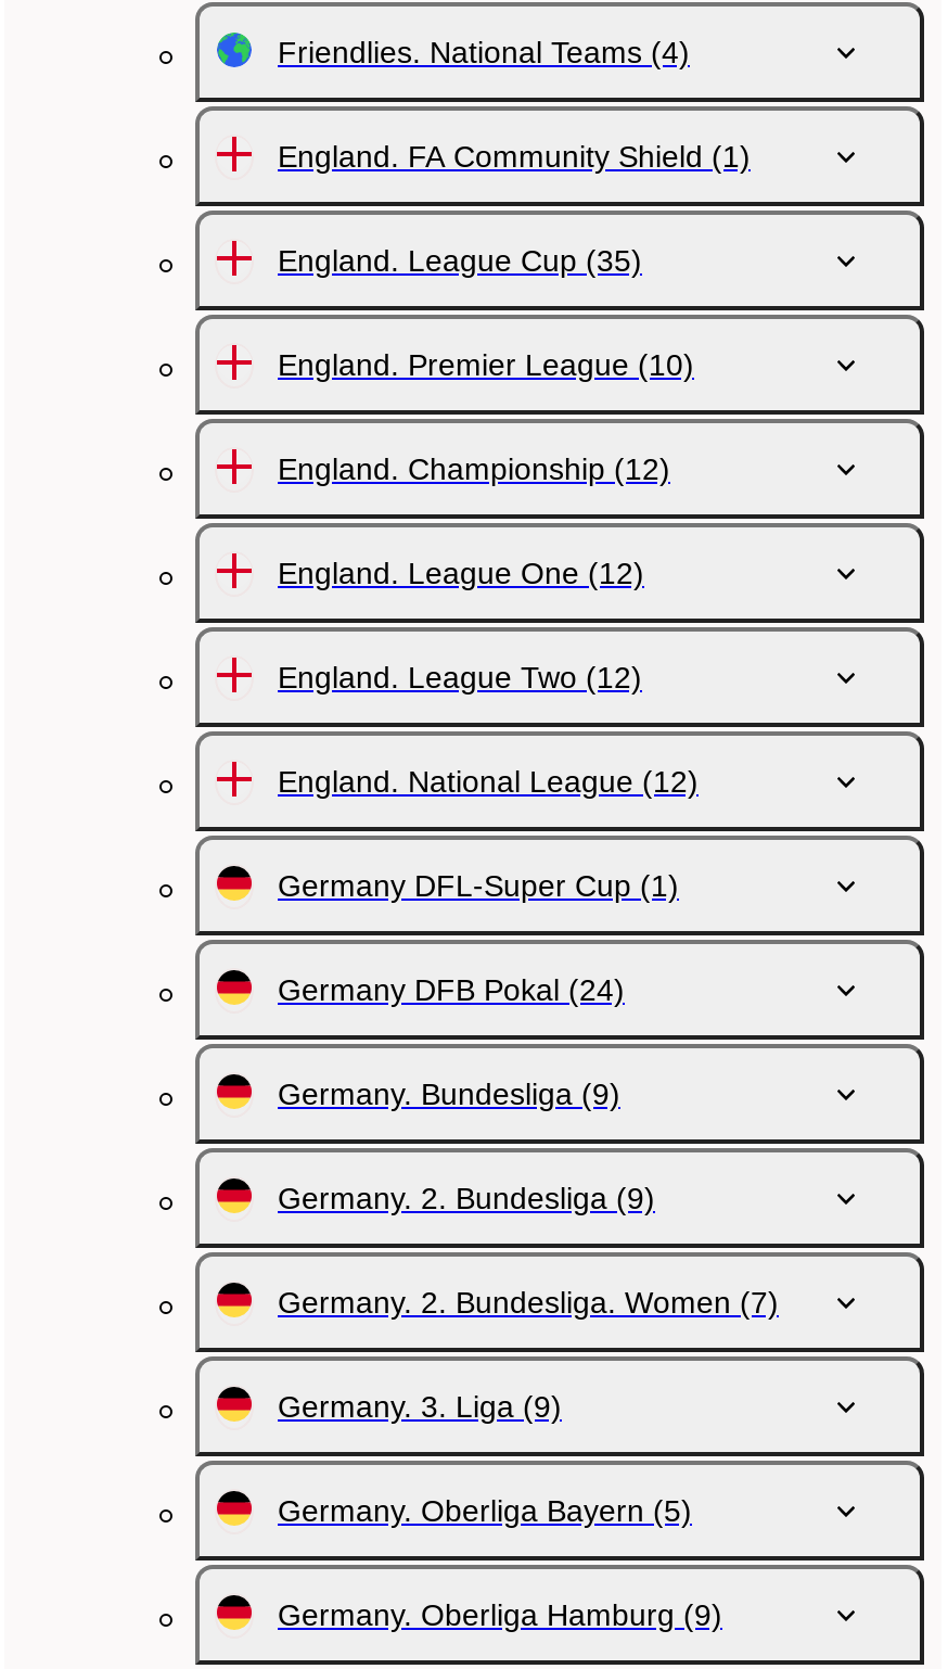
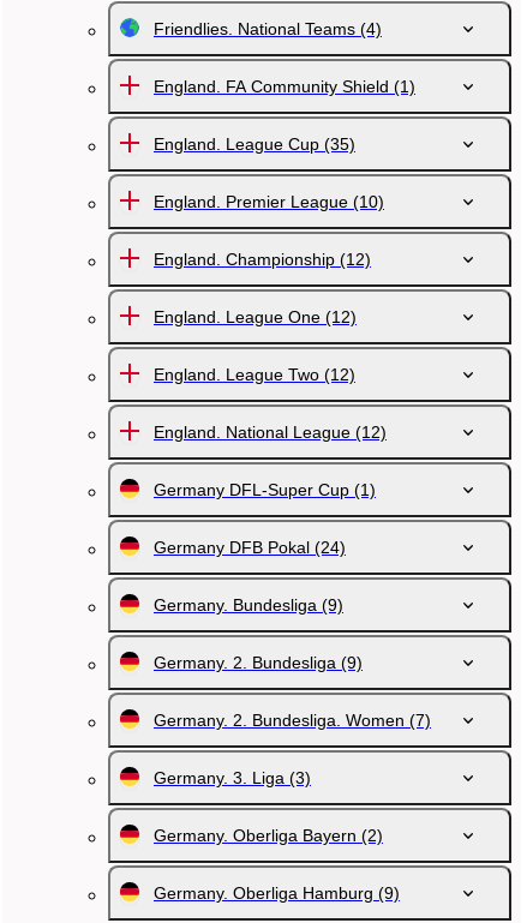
[278,1389,562,1424] Germany. 3. Liga (9) -> [154,768,311,787] Germany. 3. Liga (3)
[278,1493,692,1528] Germany. Oberliga Bayern (5) -> [154,826,383,845] Germany. Oberliga Bayern (2)

